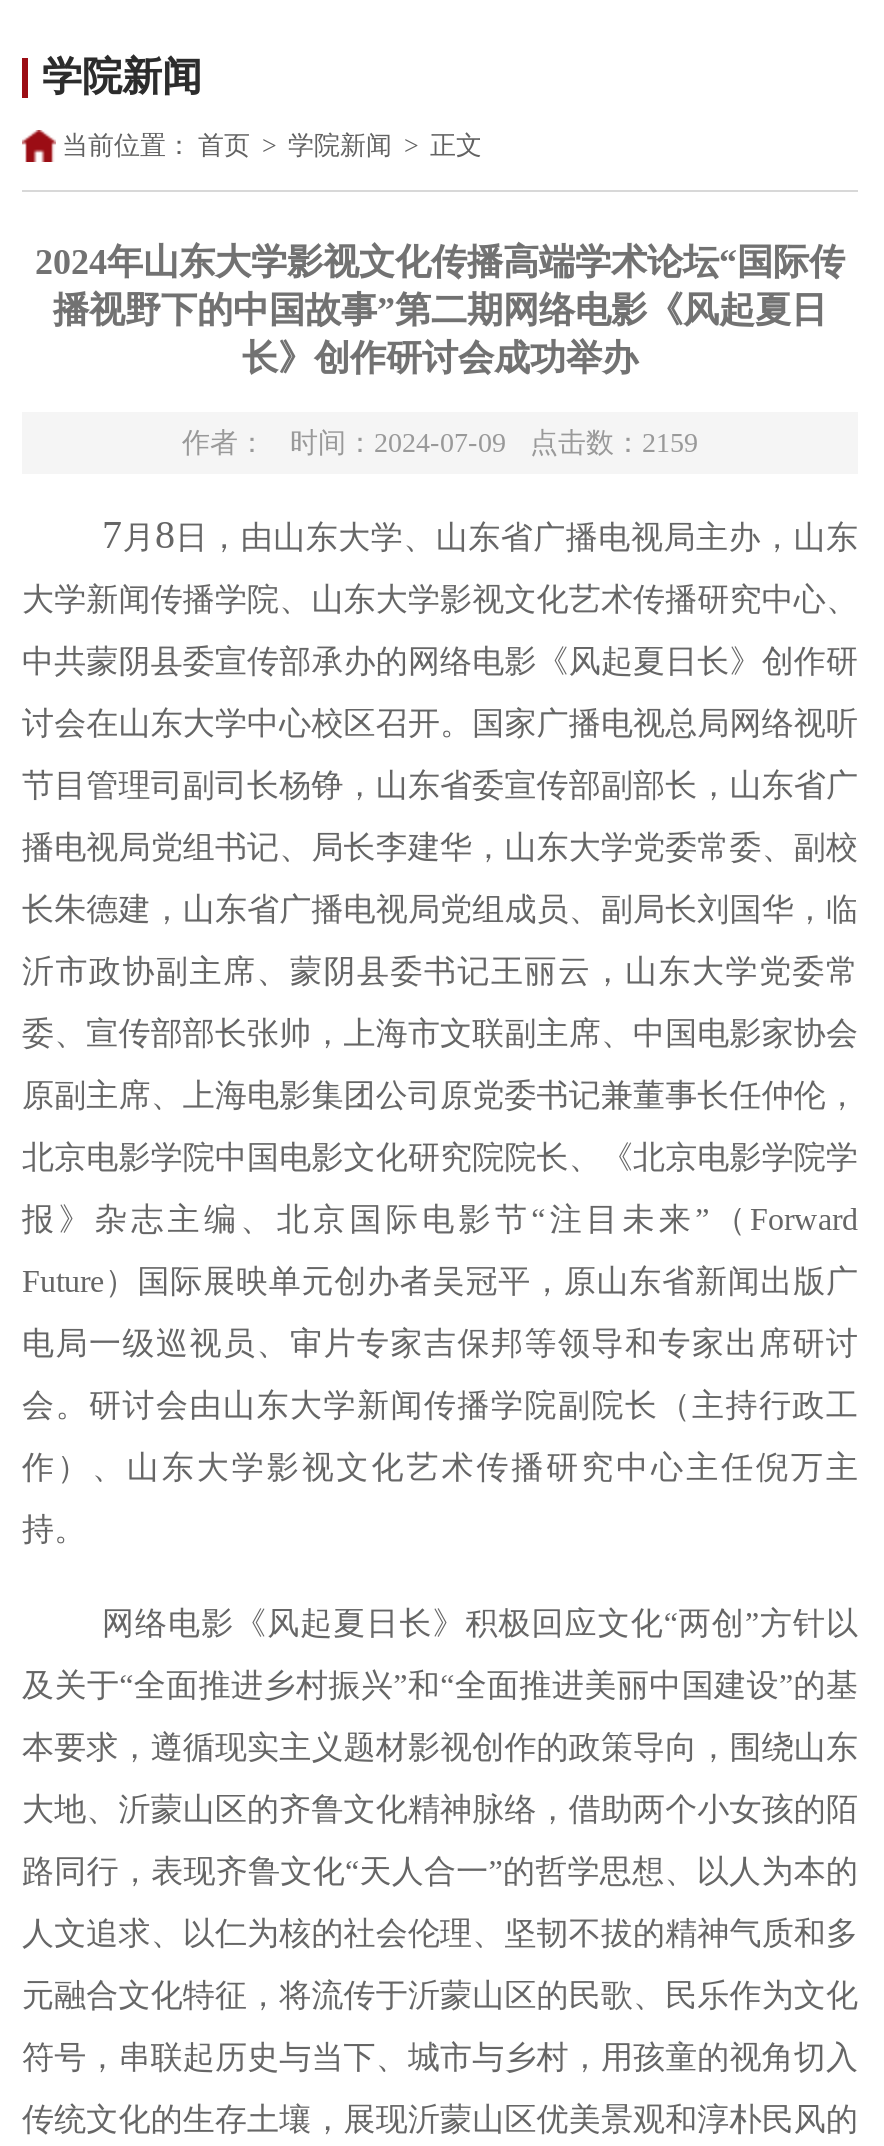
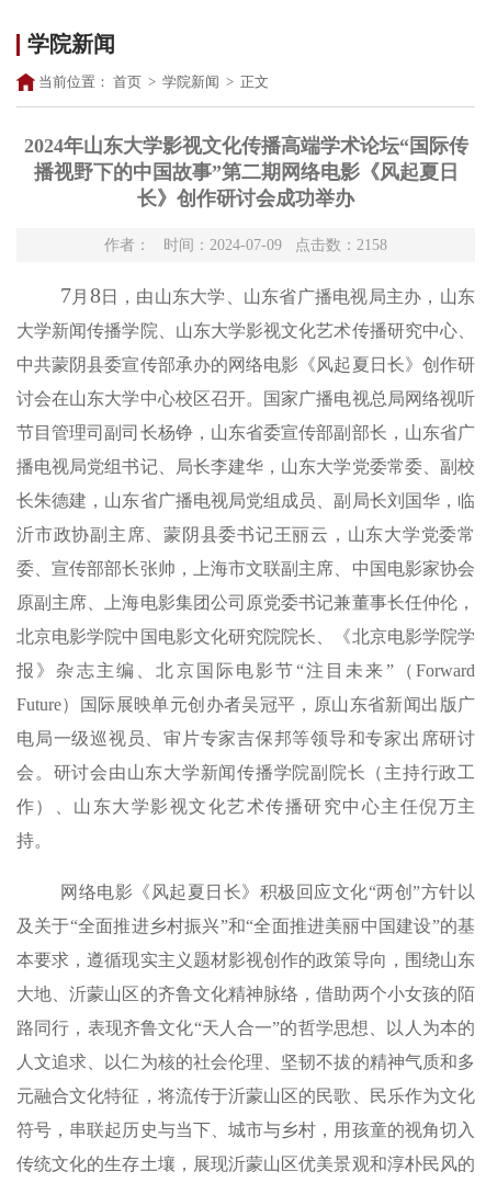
[182,428,698,458] 作者： 时间：2024-07-09 点击数：2159 -> [104,237,387,253] 作者： 时间：2024-07-09 点击数：2158

